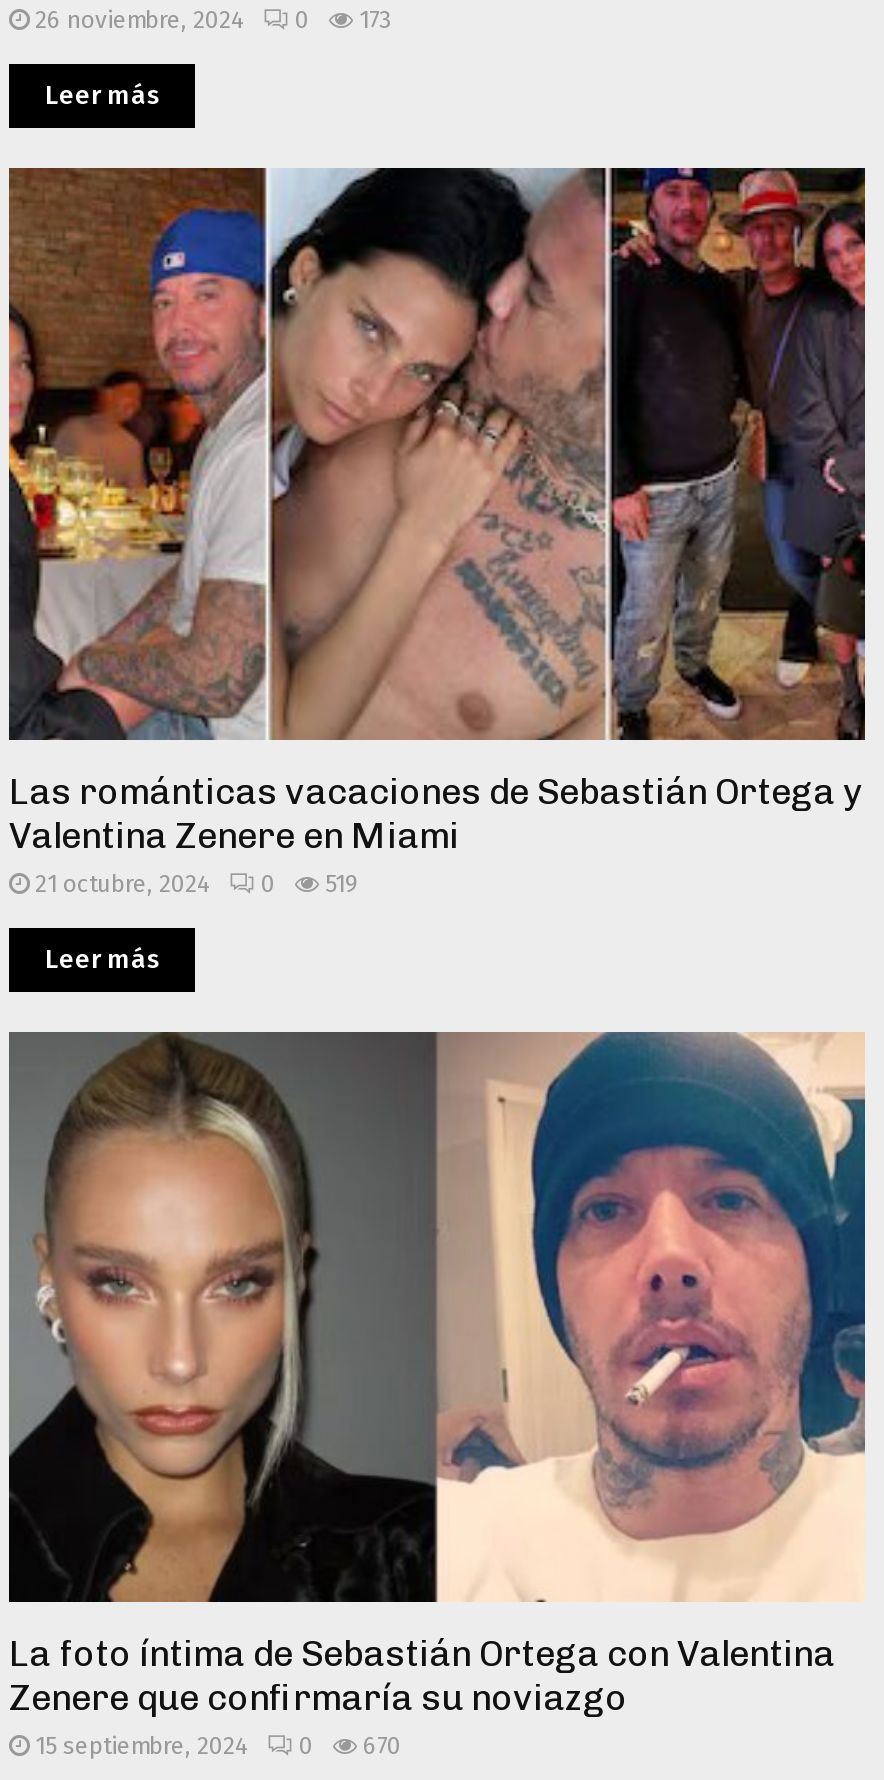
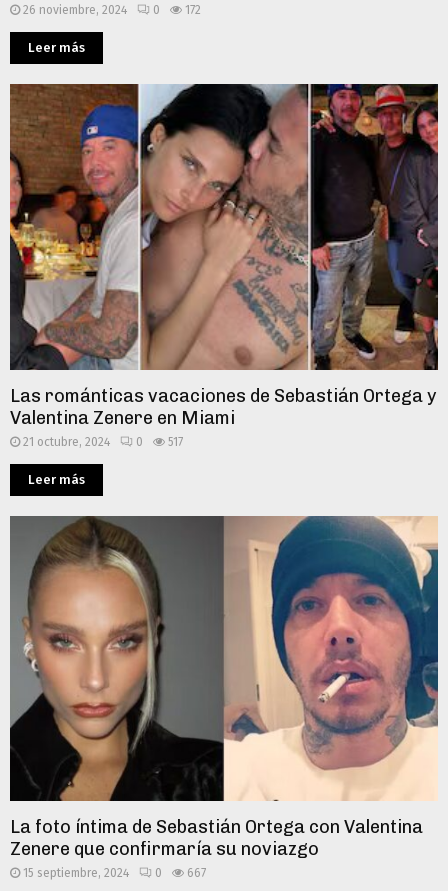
[35,7,391,35] 26 noviembre, 2024 0 173 -> [23,3,201,17] 26 noviembre, 2024 0 172
[35,869,359,897] 21 octubre, 2024 0 519 -> [23,435,183,449] 21 octubre, 2024 0 517
[35,1732,401,1760] 15 septiembre, 2024 0 670 -> [23,866,206,880] 15 septiembre, 2024 0 667

